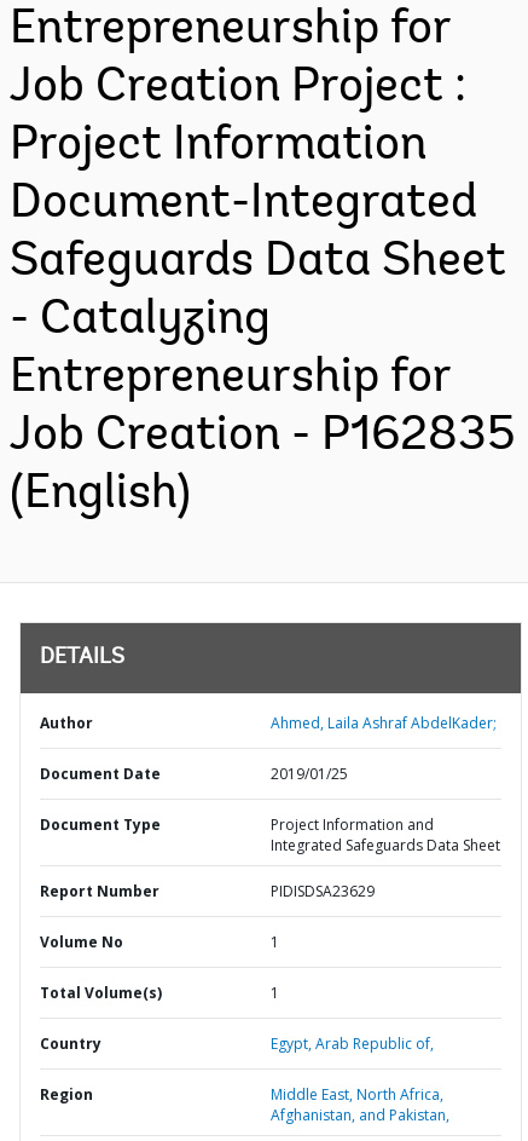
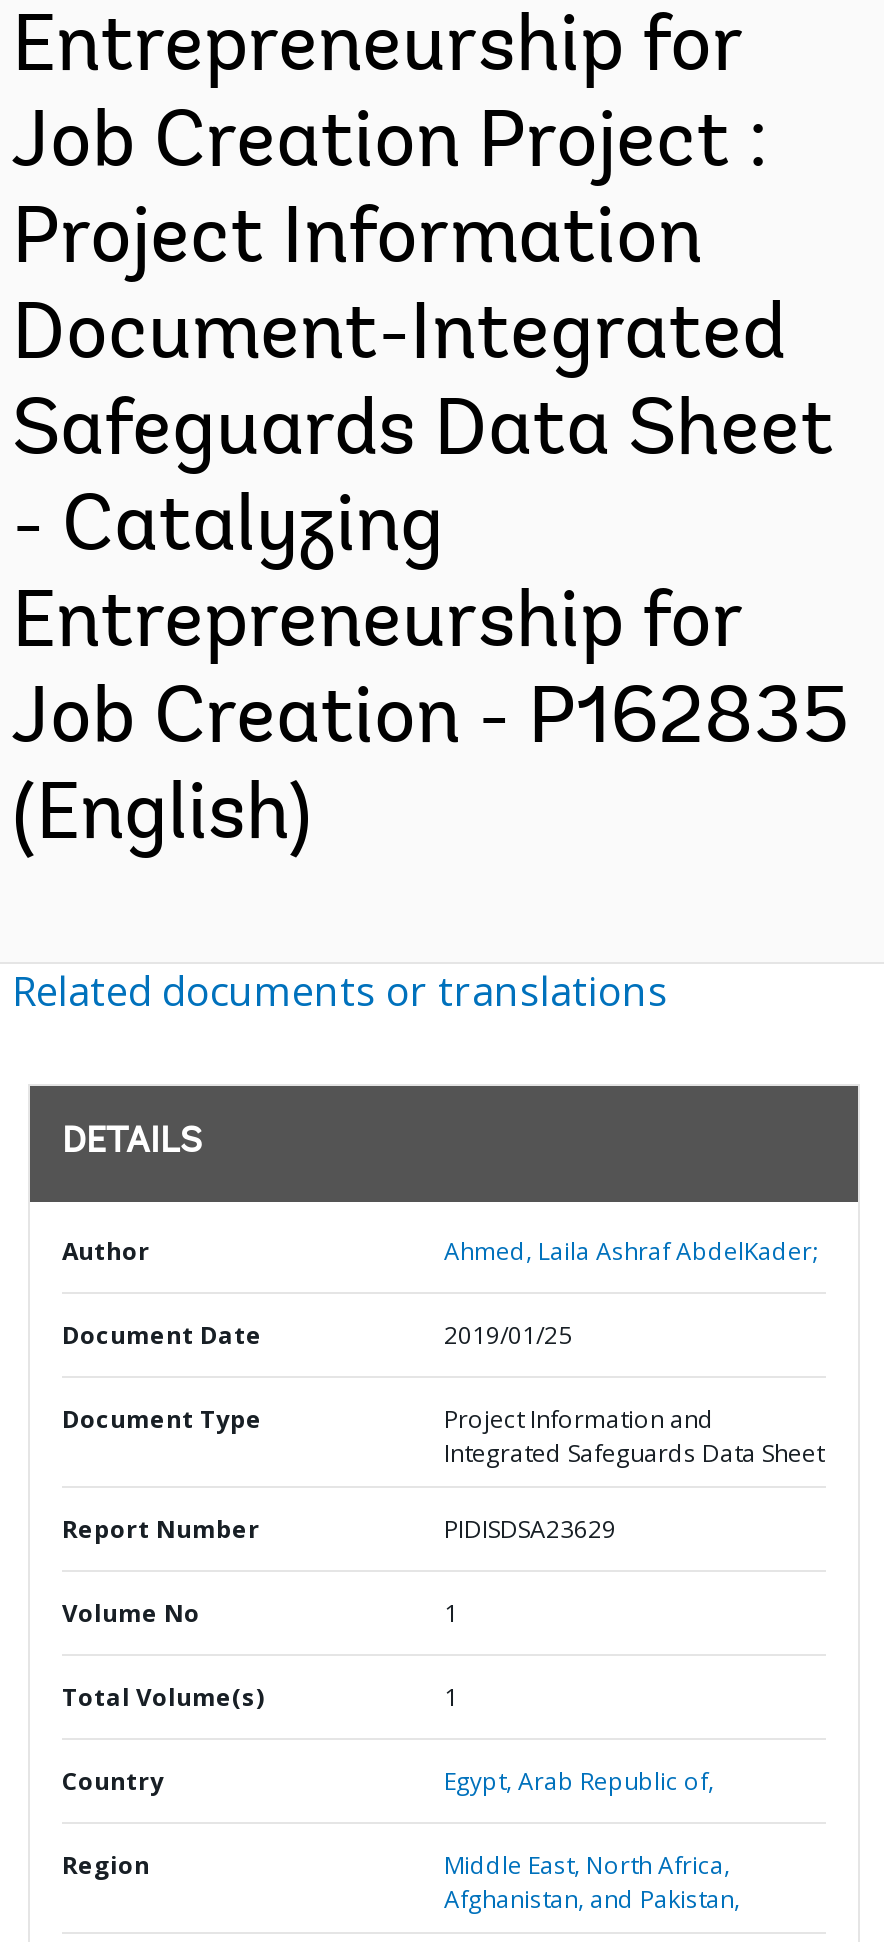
none -> [12,964,668,1018] Related documents or translations

